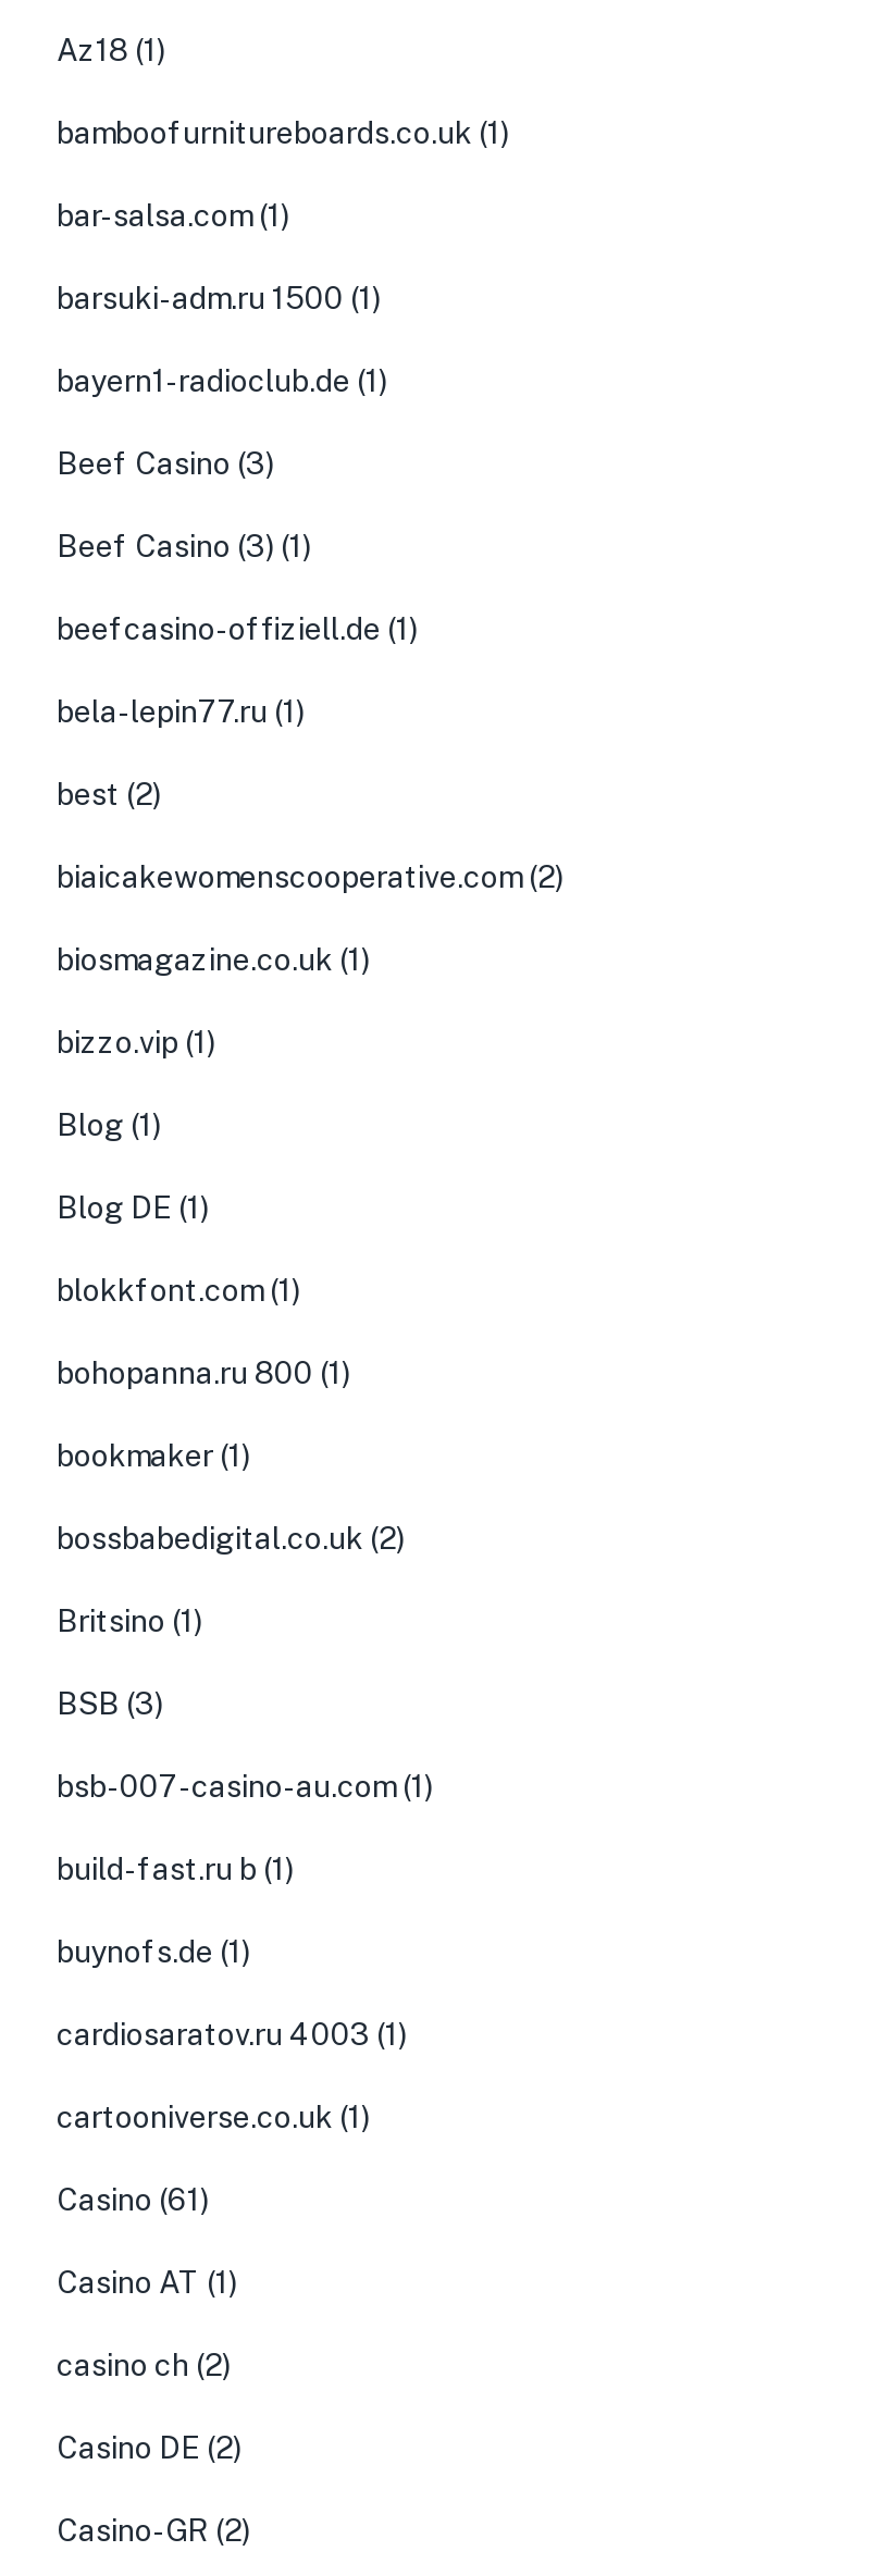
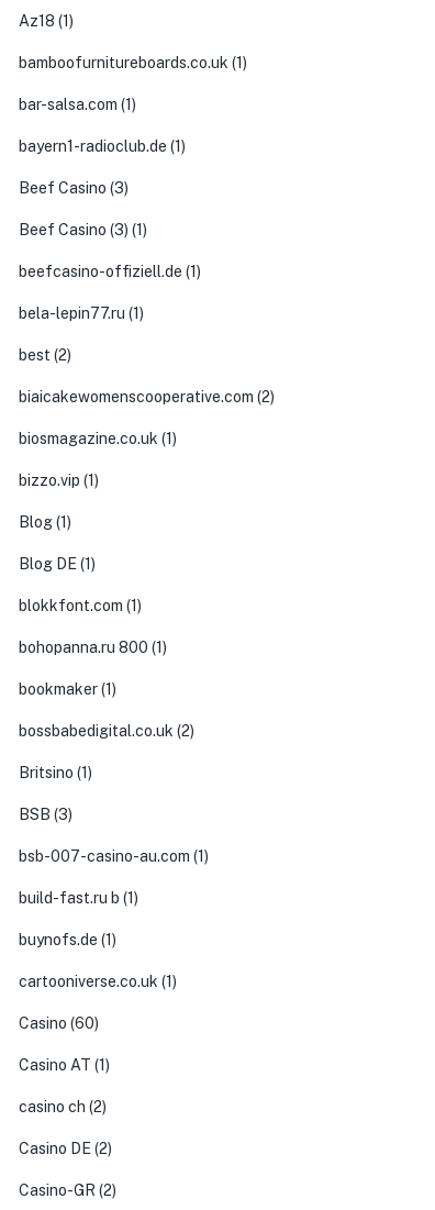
[57,281,381,315] barsuki-adm.ru 1500 (1) -> none
[57,2017,407,2052] cardiosaratov.ru 4003 (1) -> none
[57,2182,209,2217] Casino (61) -> [19,1014,99,1032] Casino (60)

